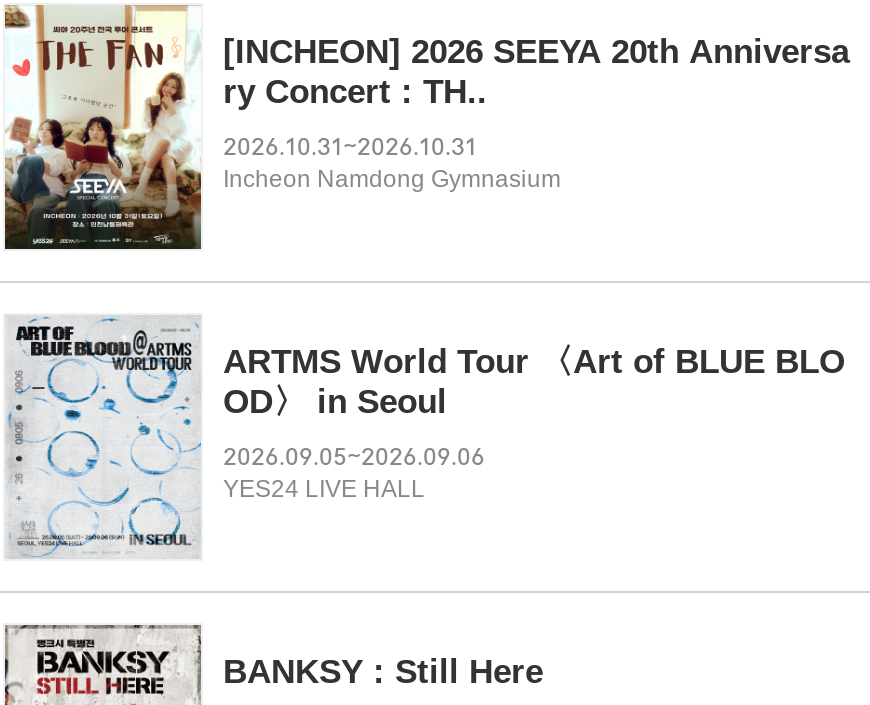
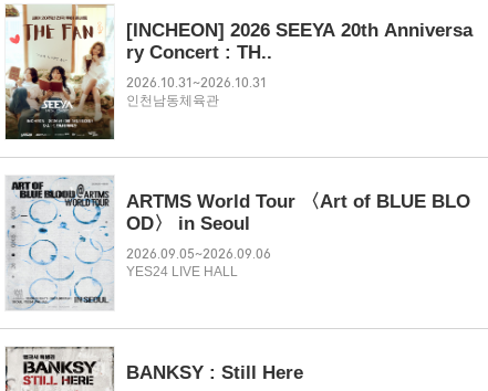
[223,165,561,193] Incheon Namdong Gymnasium -> [126,93,219,108] 인천남동체육관

